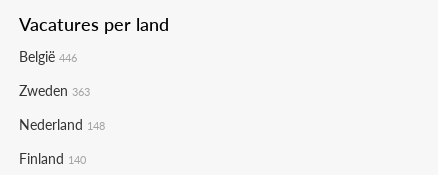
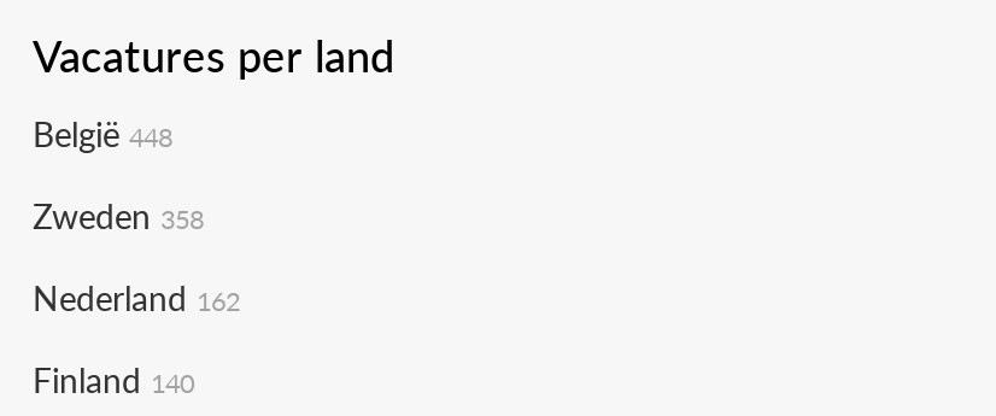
[19,46,77,66] België 446 -> [33,109,172,157] België 448
[19,80,90,100] Zweden 363 -> [33,191,204,239] Zweden 358
[19,114,105,134] Nederland 148 -> [33,273,240,321] Nederland 162

